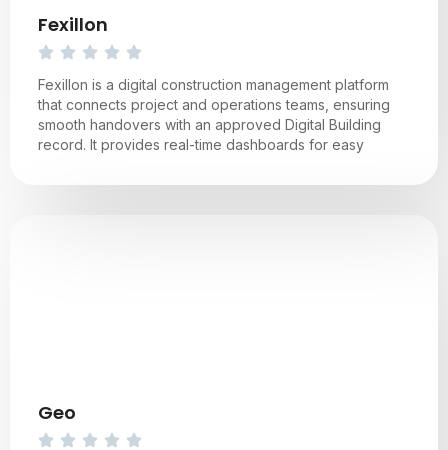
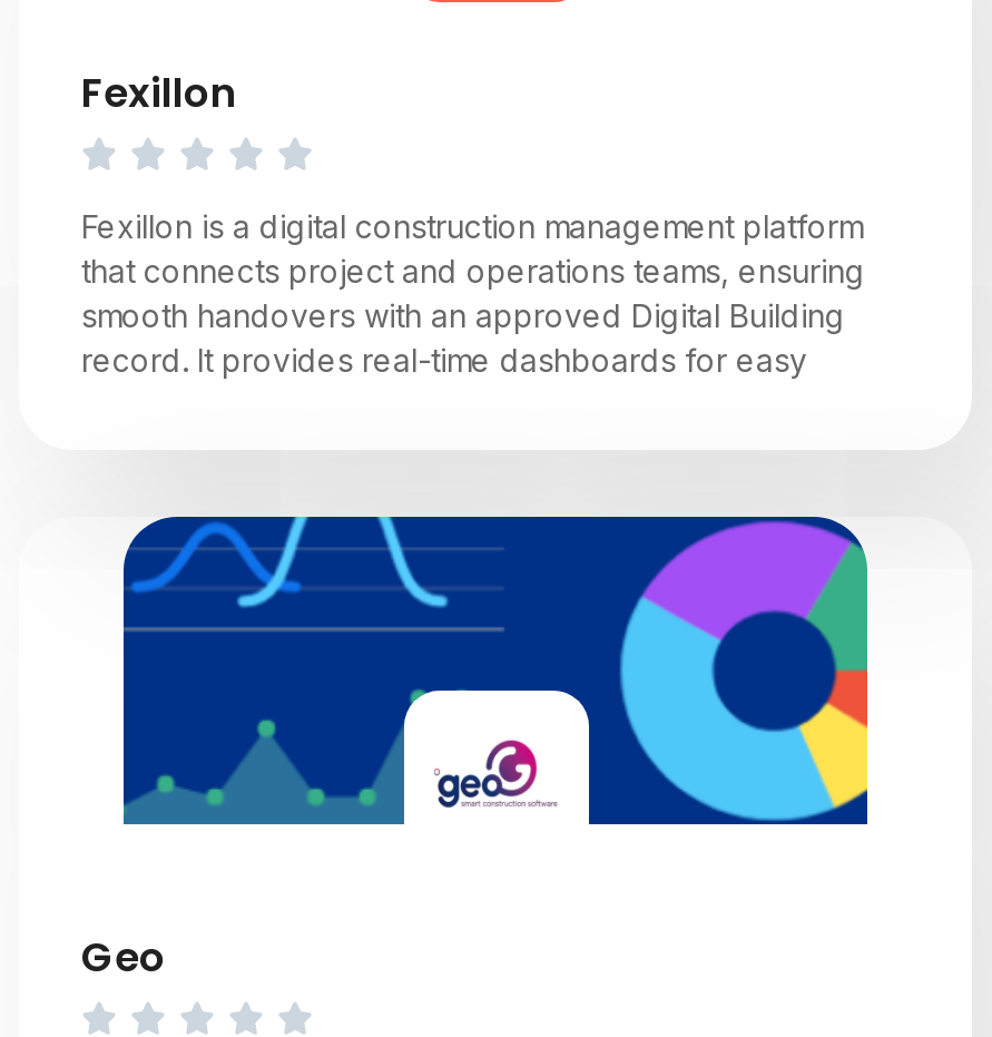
none -> [121,515,870,826] [image]

